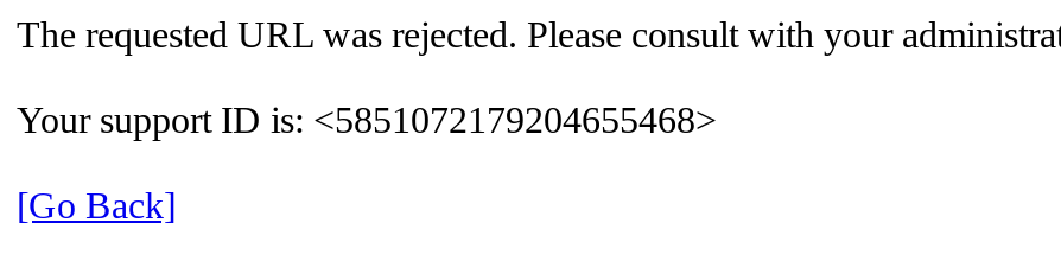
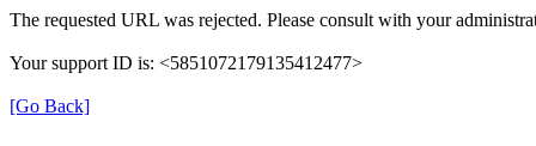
[17,100,717,140] Your support ID is: <5851072179204655468> -> [10,53,363,73] Your support ID is: <5851072179135412477>

